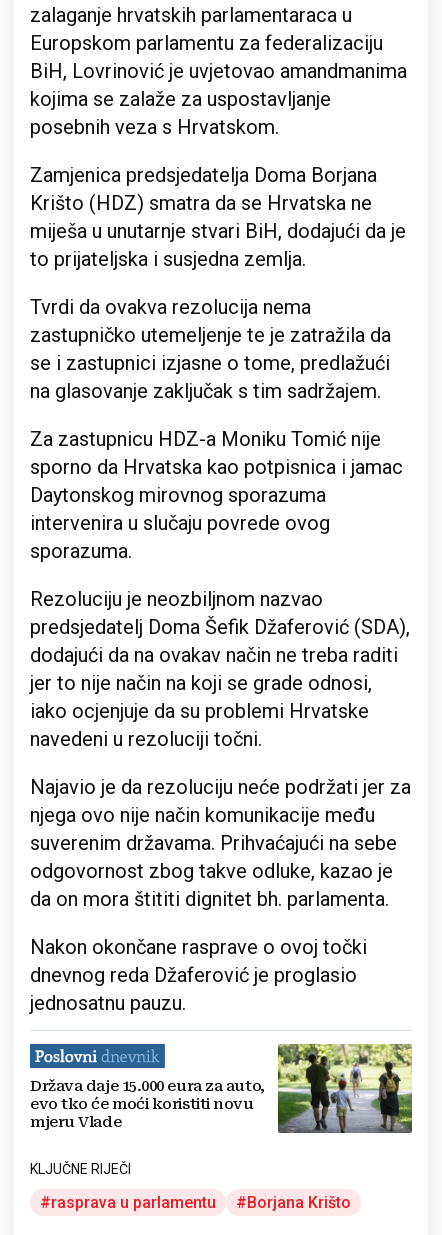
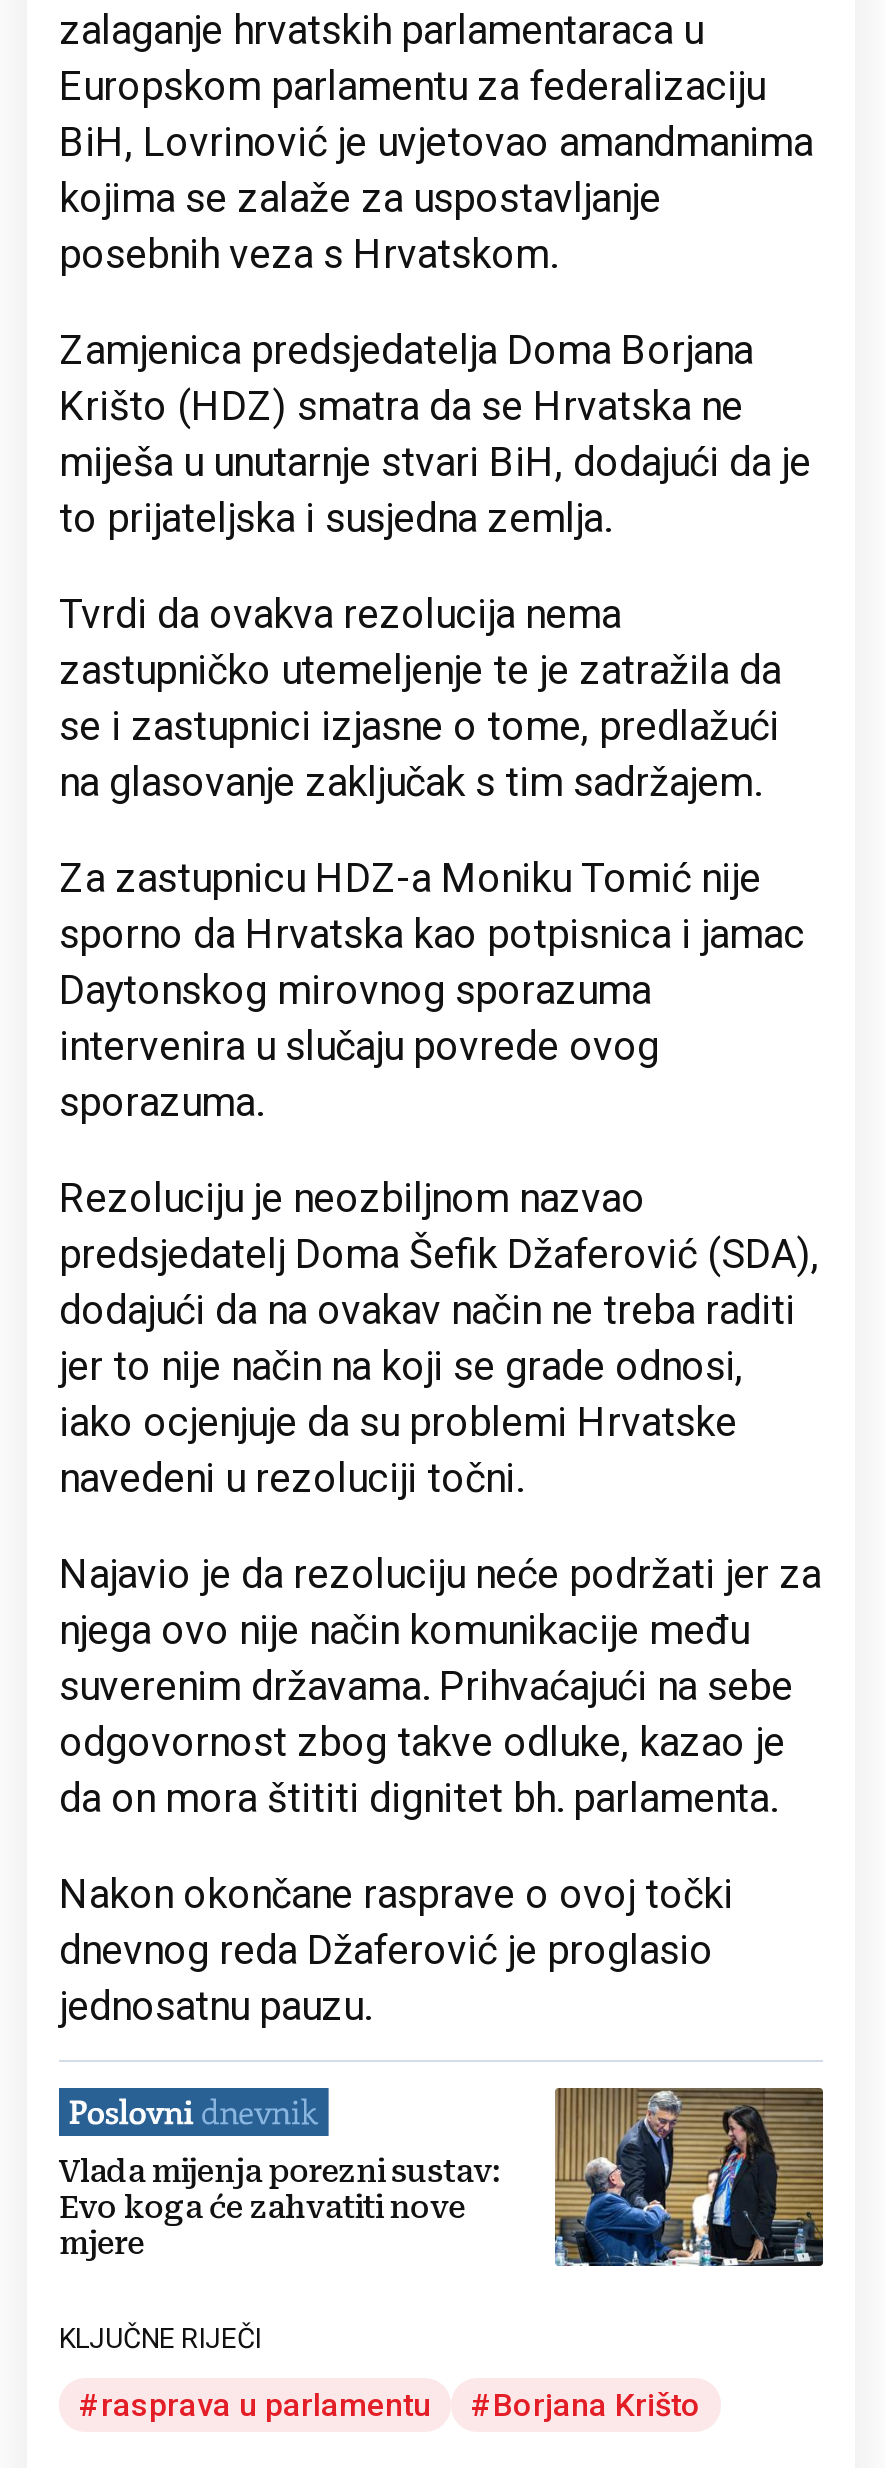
[30,1043,413,1134] [image] | Država daje 15.000 eura za auto, | evo tko će moći koristiti novu | mjeru Vlade -> [59,2086,825,2268] [image] | Vlada mijenja porezni sustav: | Evo koga će zahvatiti nove | mjere

